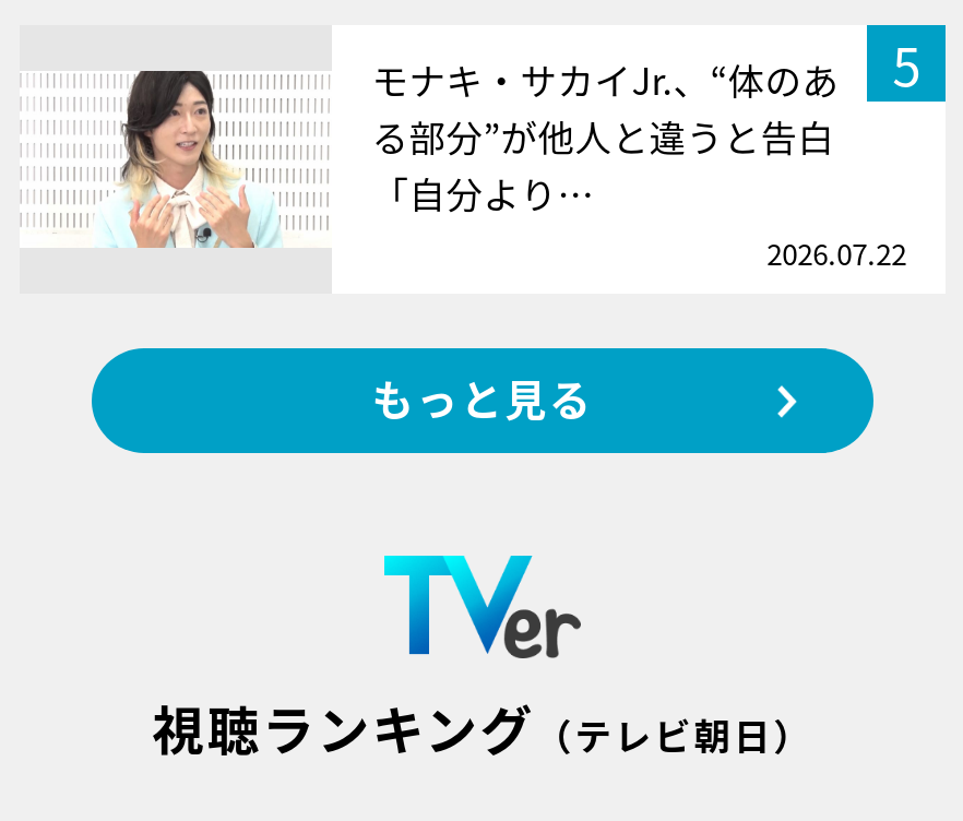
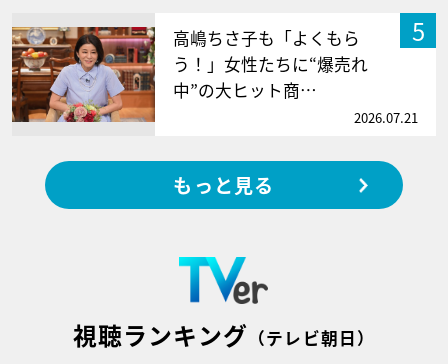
[20,53,906,274] [image] | モナキ・サカイJr.、“体のあ | る部分”が他人と違うと告白 | 「自分より… | 2026.07.22 -> [11,26,418,127] [image] | 高嶋ちさ子も「よくもら | う！」女性たちに“爆売れ | 中”の大ヒット商… | 2026.07.21

